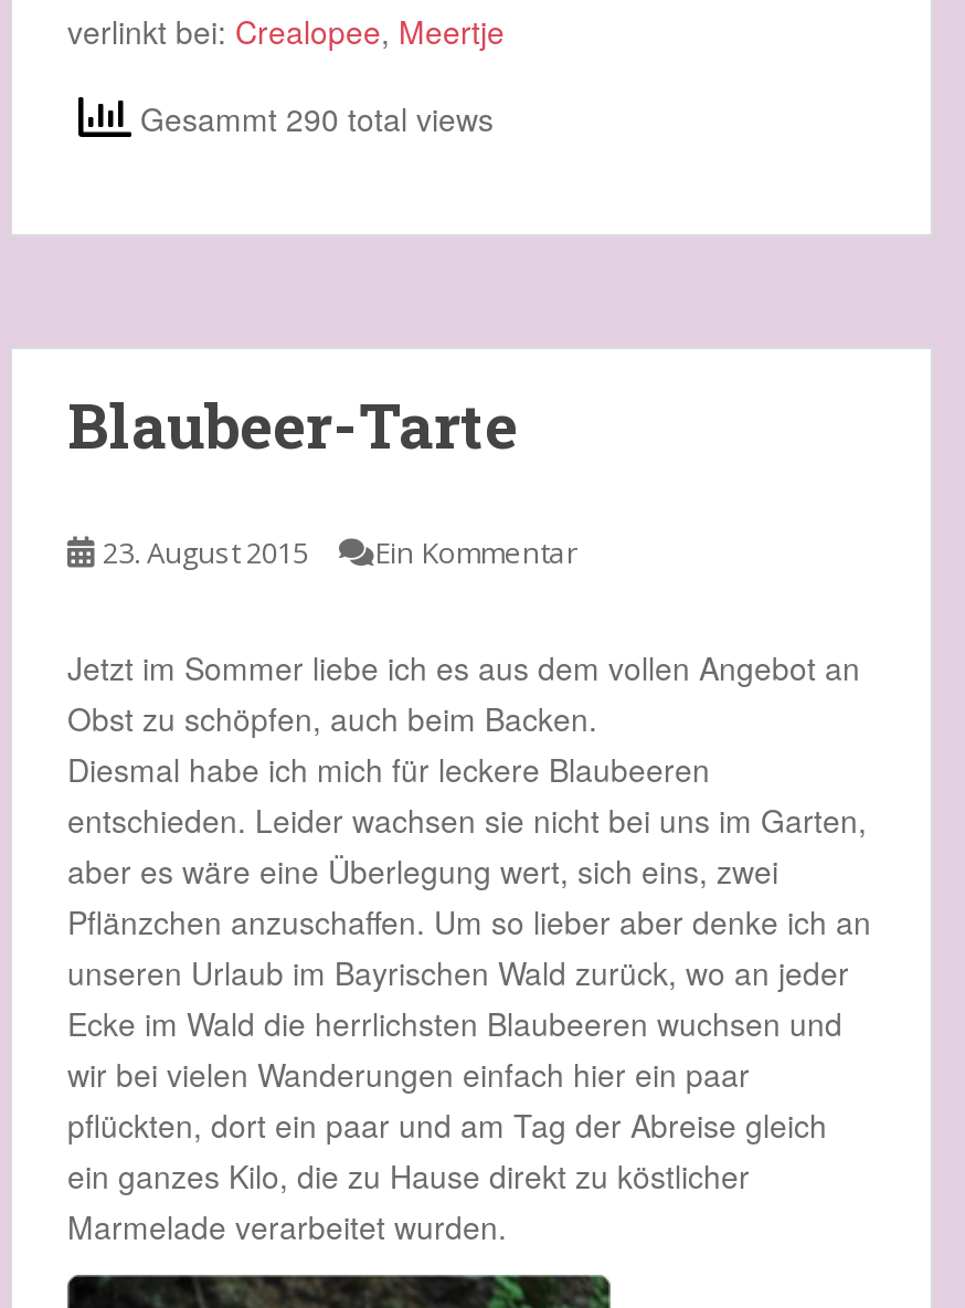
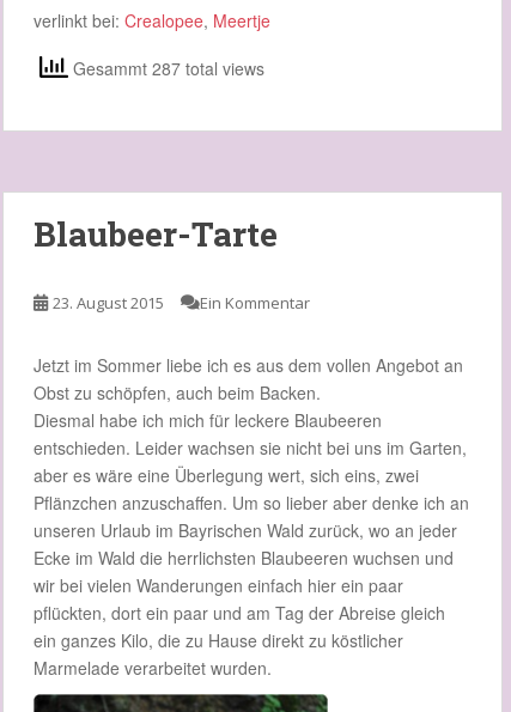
[131,98,494,142] Gesammt 290 total views -> [68,56,264,80] Gesammt 287 total views

